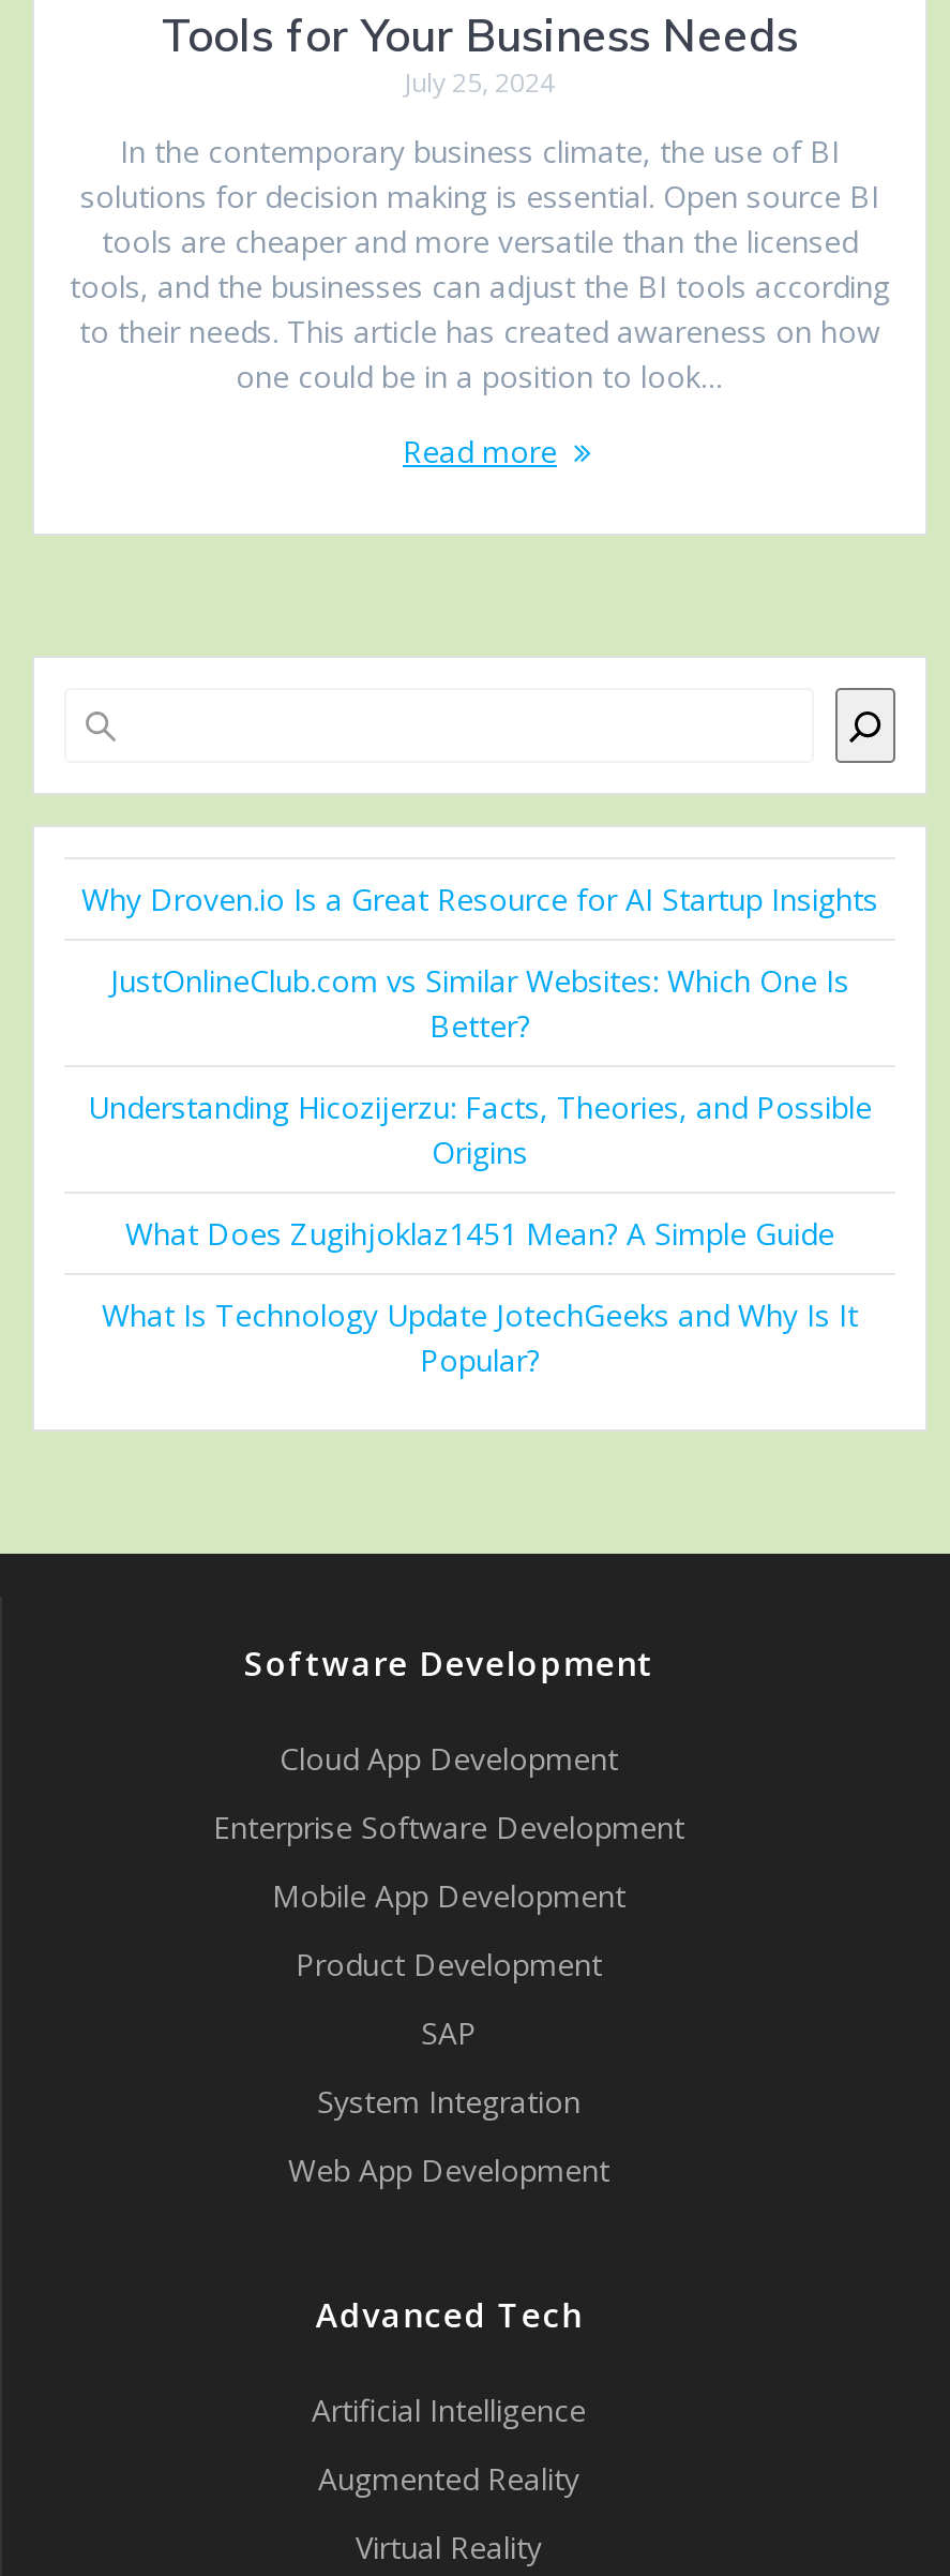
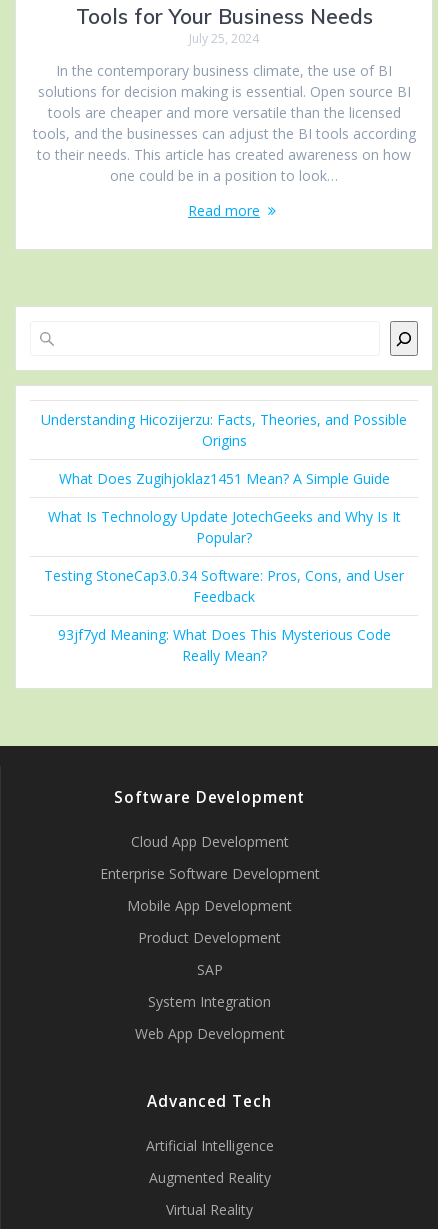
[81,879,878,1046] Why Droven.io Is a Great Resource for AI Startup Insights | JustOnlineClub.com vs Similar Websites: Which One Is | Better? -> none
moved [88,1087,872,1380] -> [41,410,407,547]: Understanding Hicozijerzu: Facts, Theories, and Possible | Origins | What Does Zugihjoklaz1451 Mean? A Simple Guide | What Is Technology Update JotechGeeks and Why Is It | Popular?
none -> [44,566,404,665] Testing StoneCap3.0.34 Software: Pros, Cons, and User | Feedback | 93jf7yd Meaning: What Does This Mysterious Code | Really Mean?

